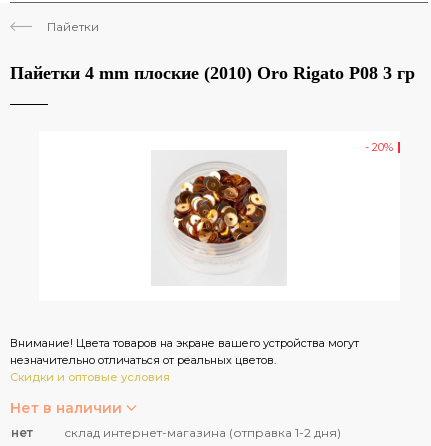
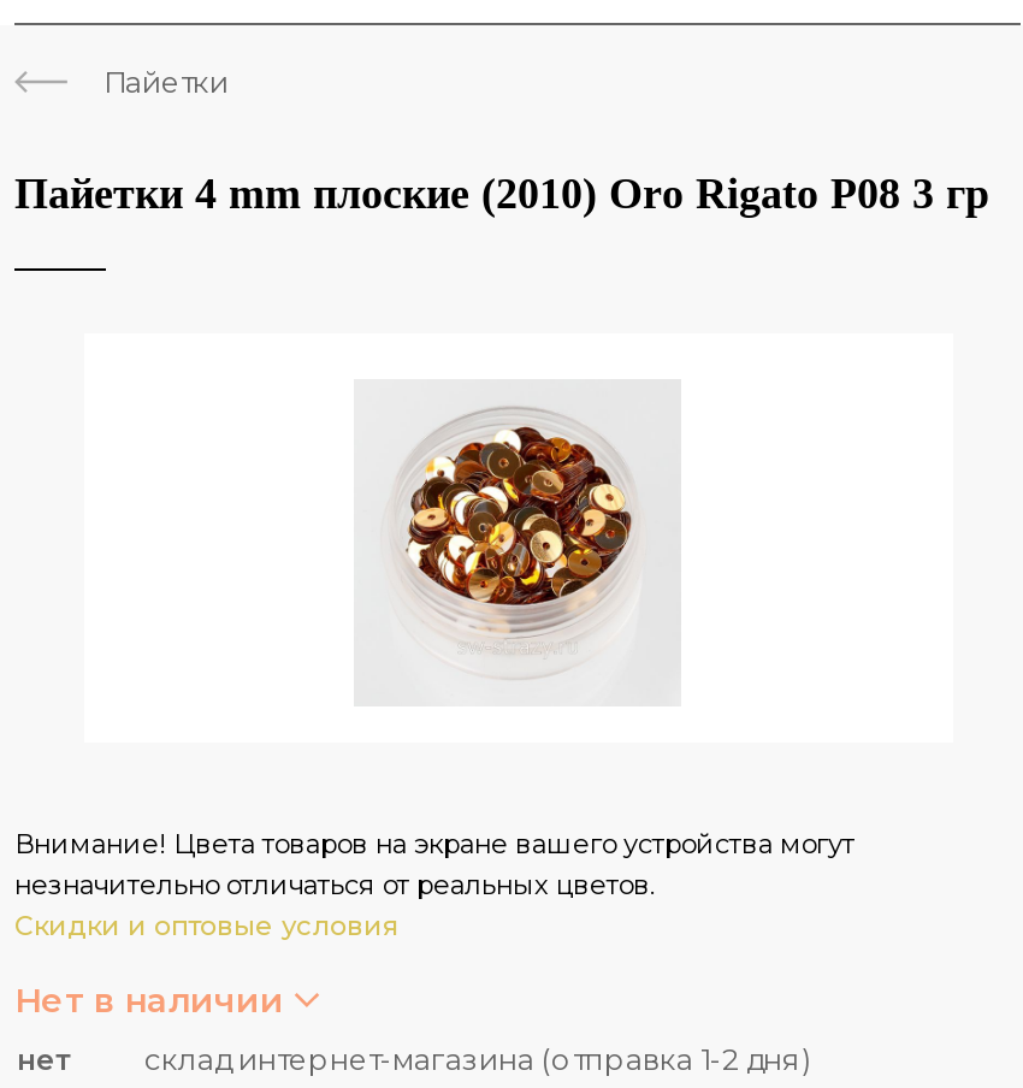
[364,140,392,154] - 20% -> none

